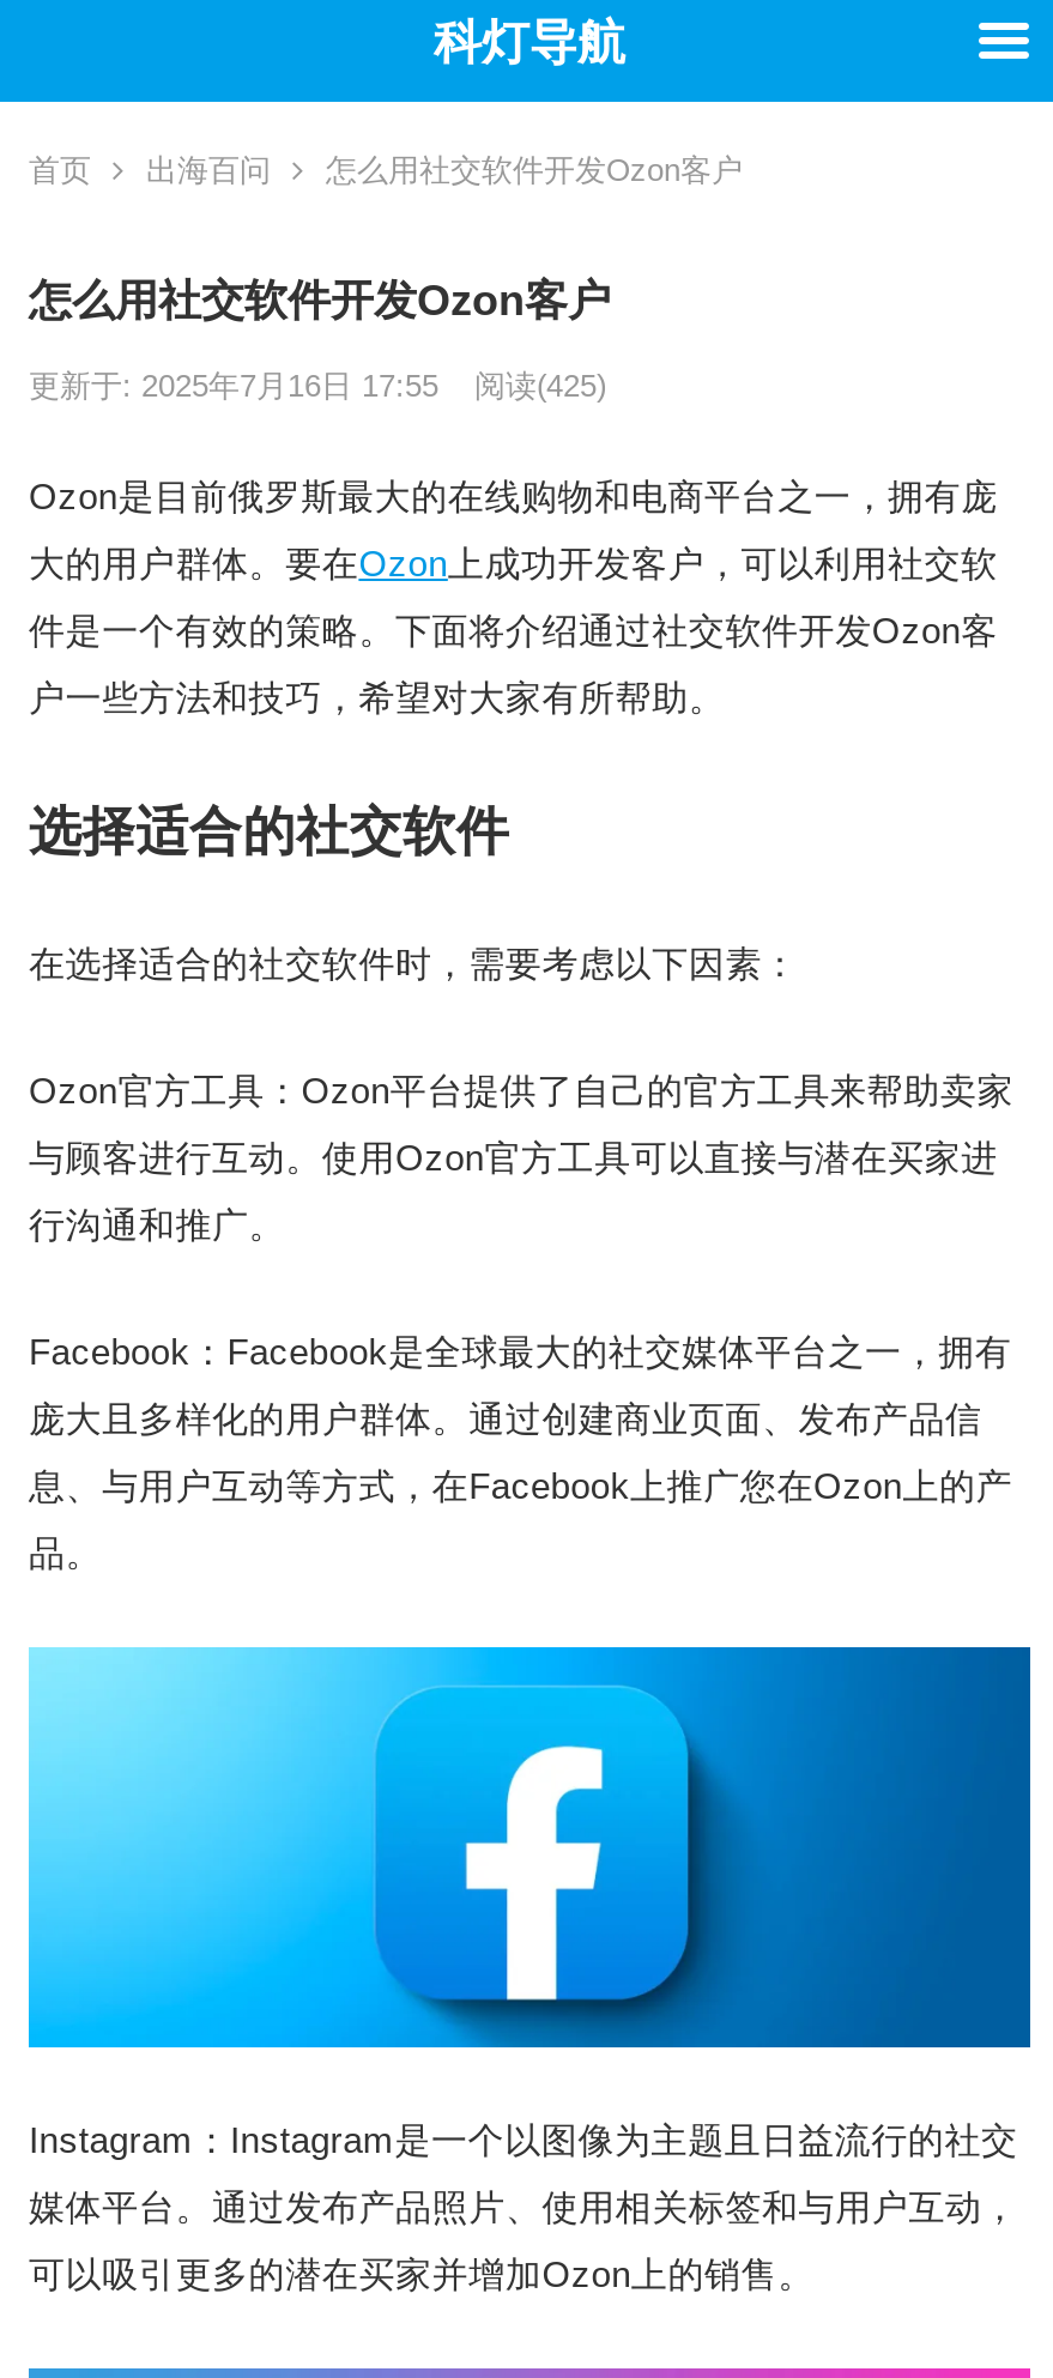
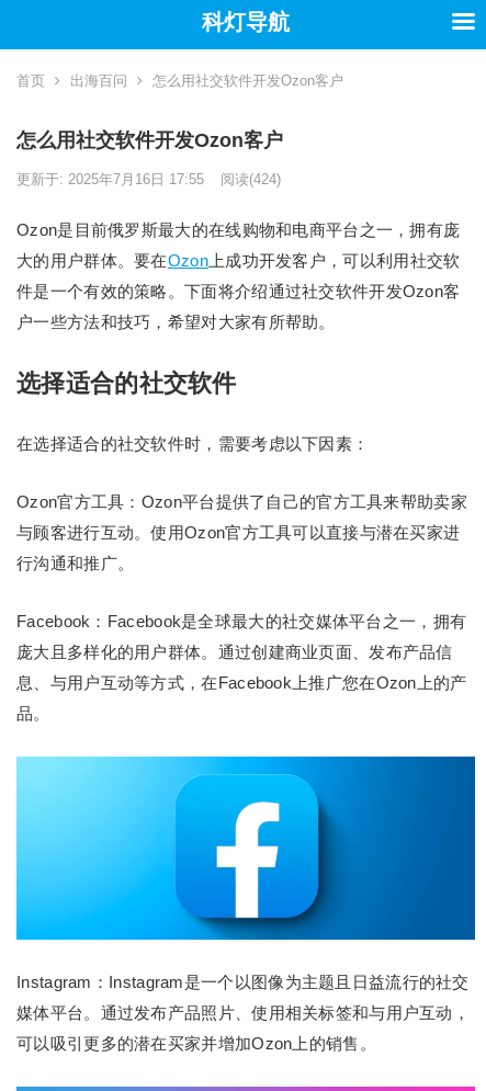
[29,368,606,404] 更新于: 2025年7月16日 17:55 阅读(425) -> [16,171,281,187] 更新于: 2025年7月16日 17:55 阅读(424)

